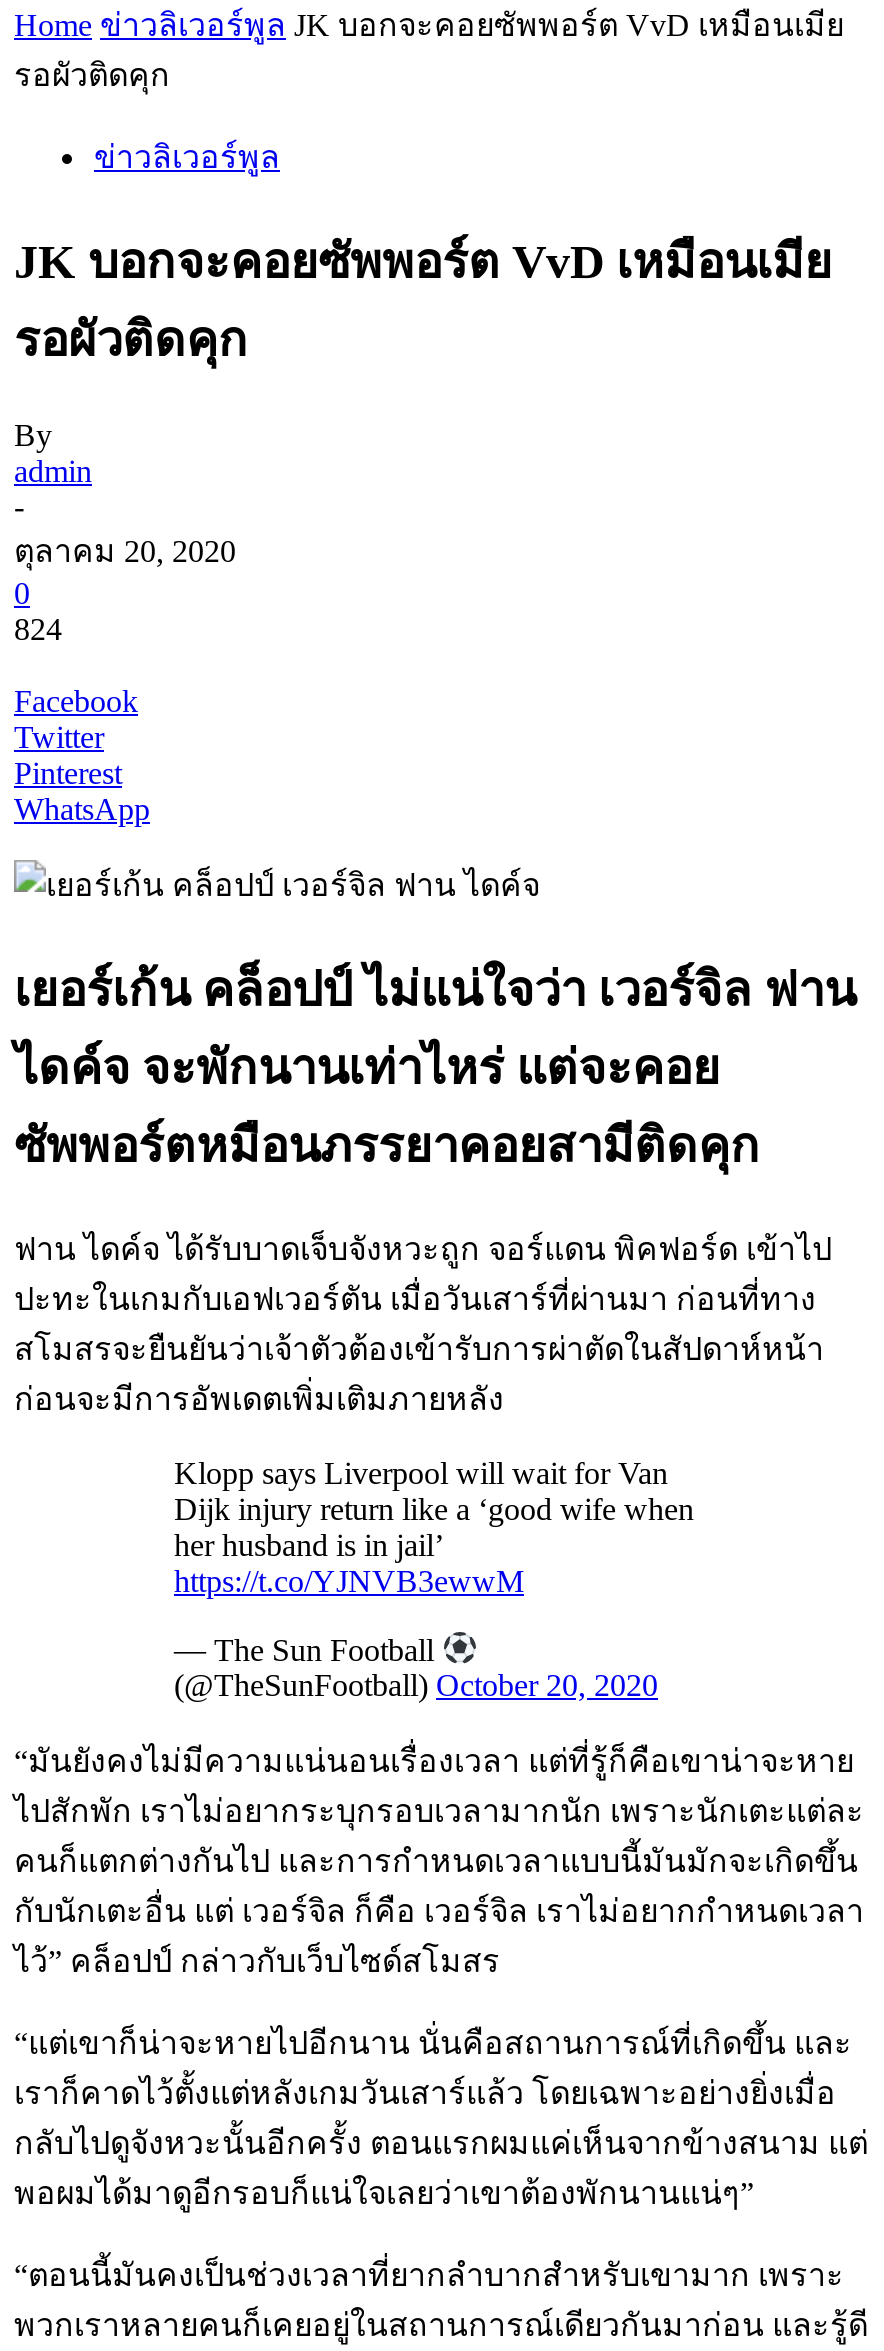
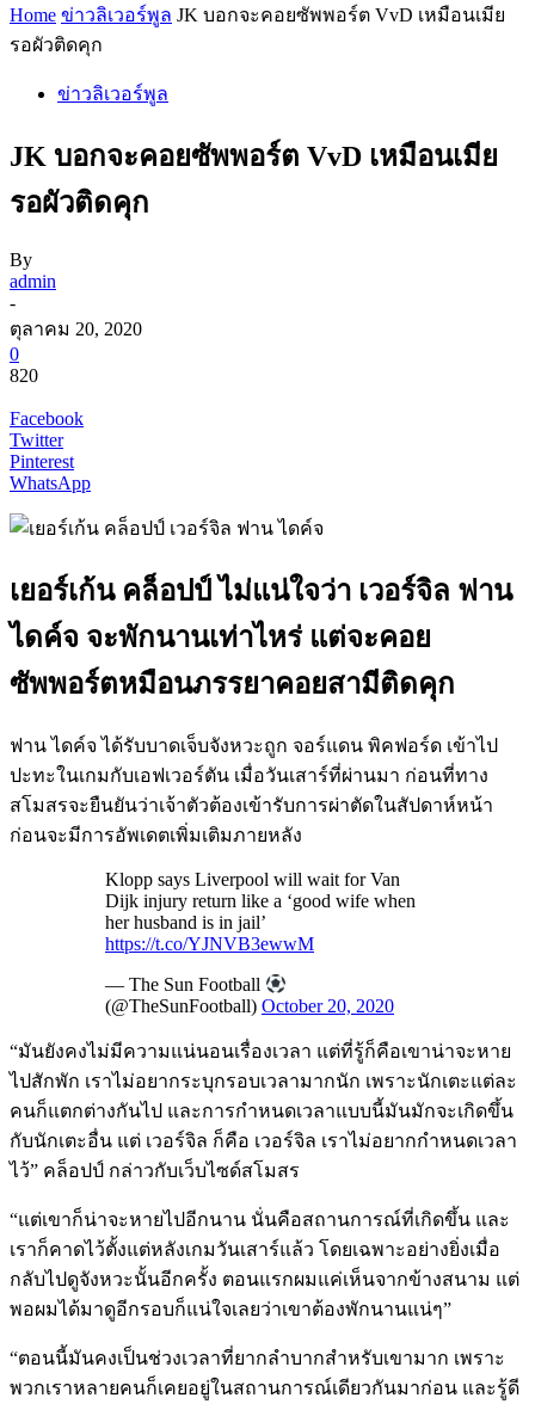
[14,612,62,646] 824 -> [10,365,38,385] 820

